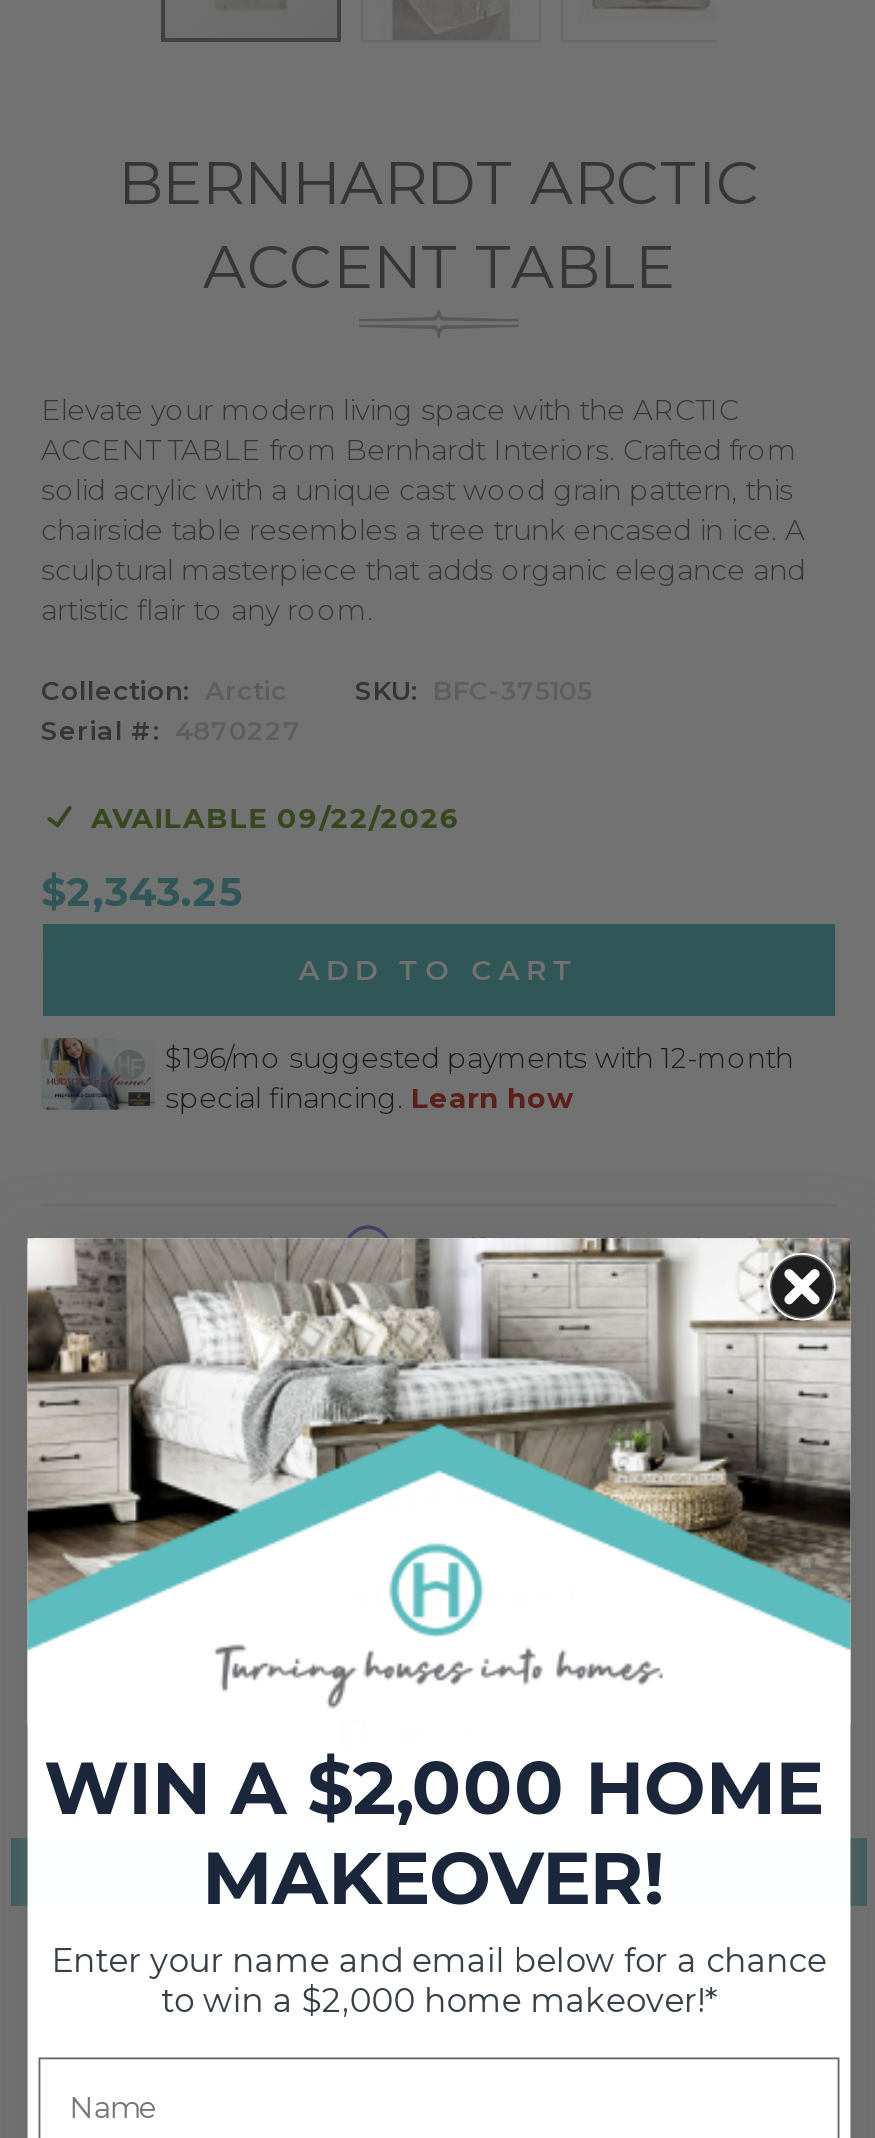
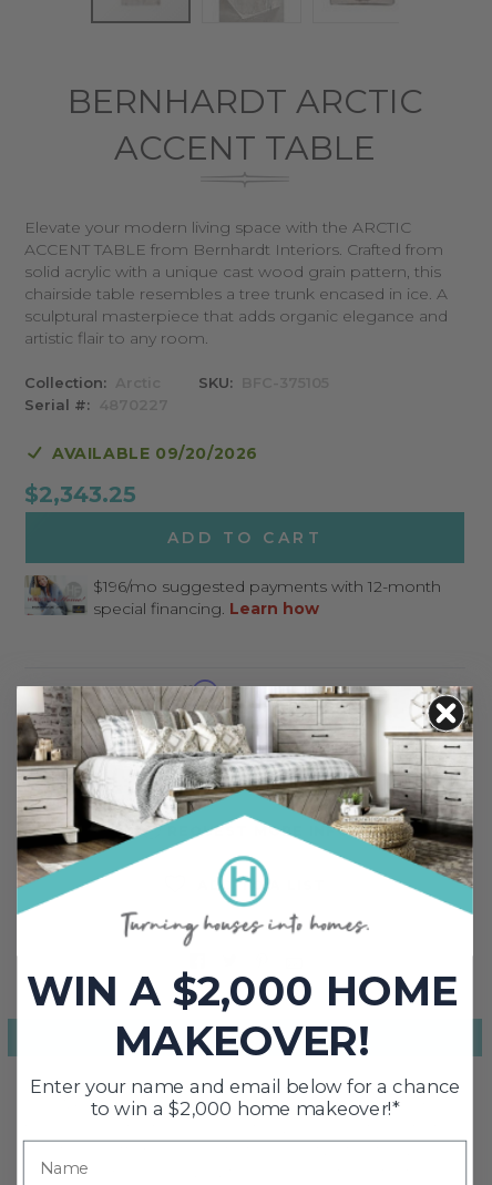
[91,800,461,836] AVAILABLE 09/22/2026 -> [52,443,258,463] AVAILABLE 09/20/2026

